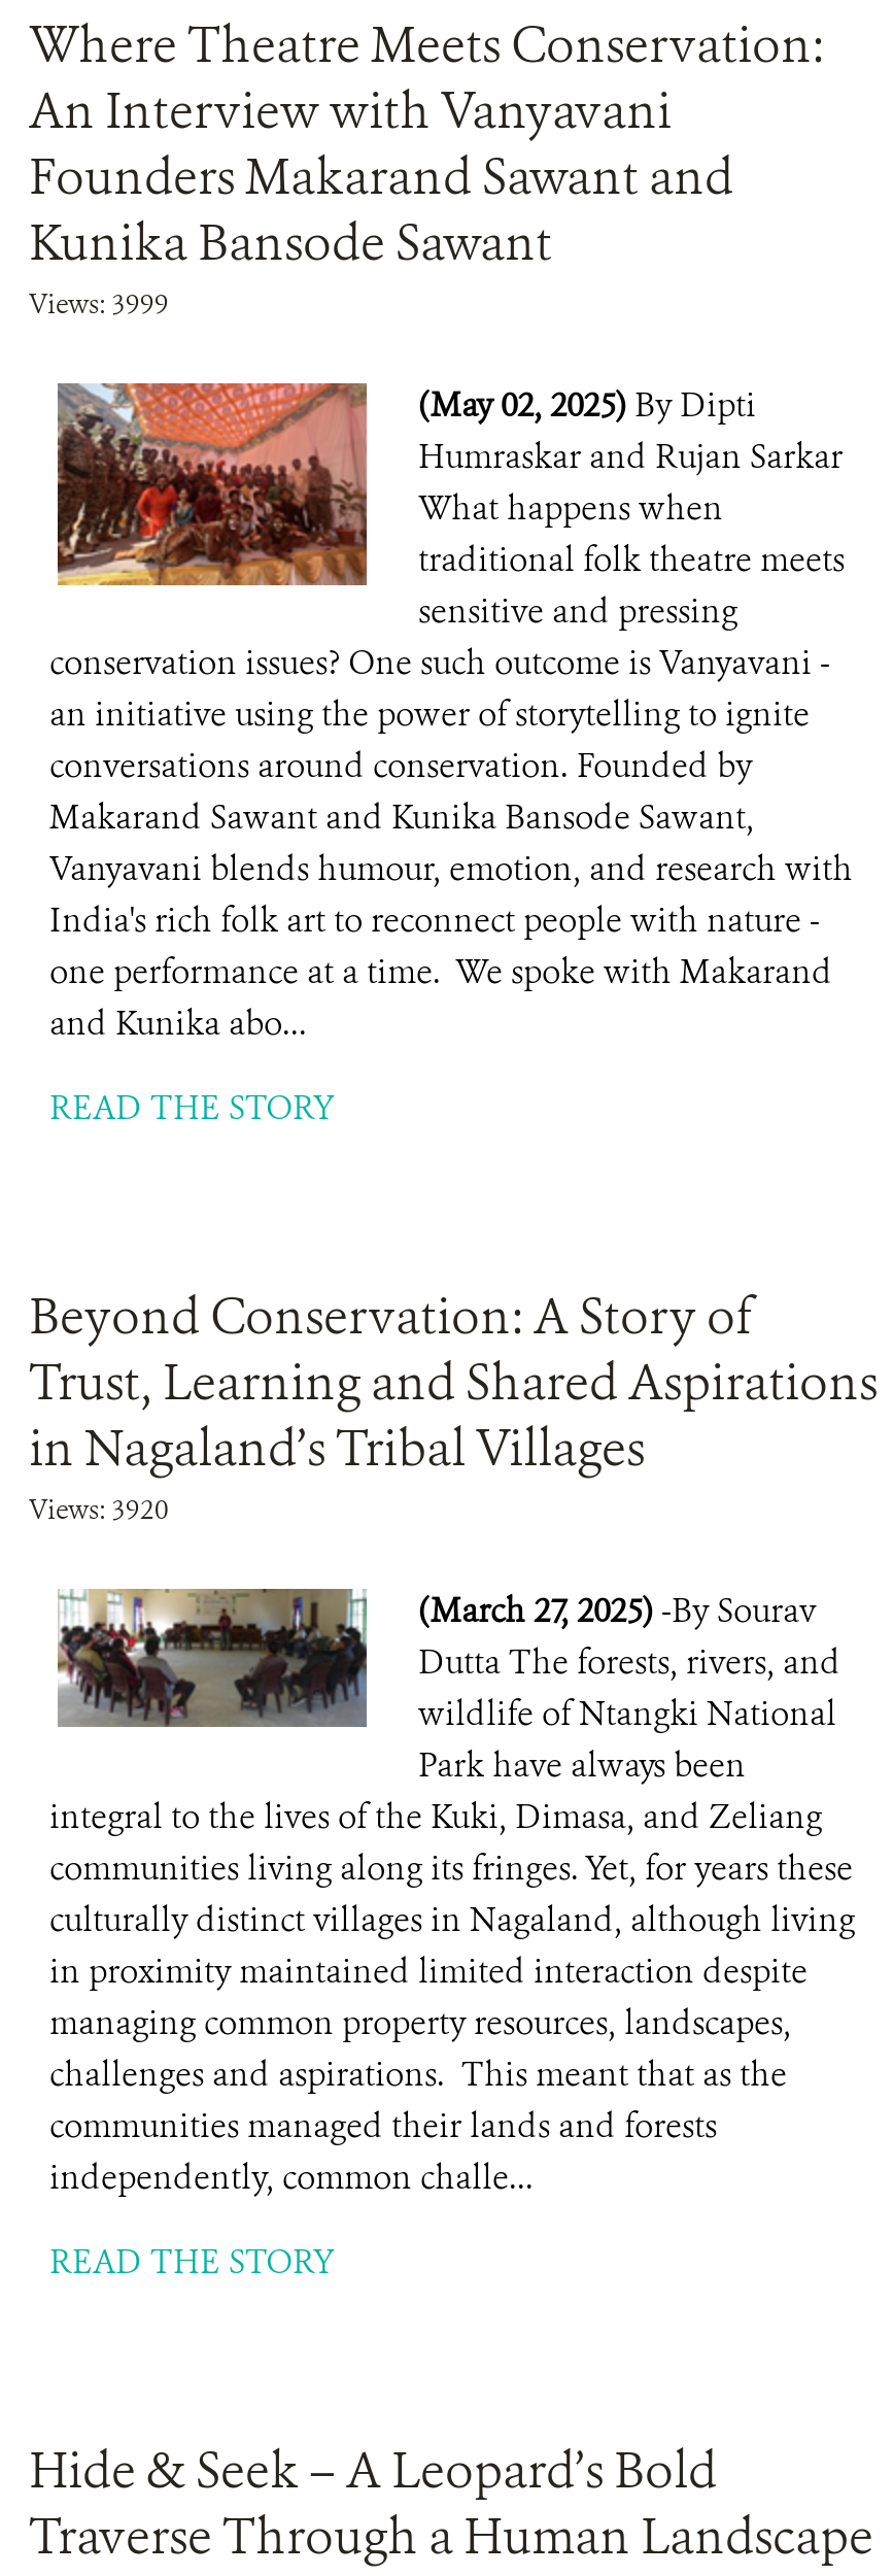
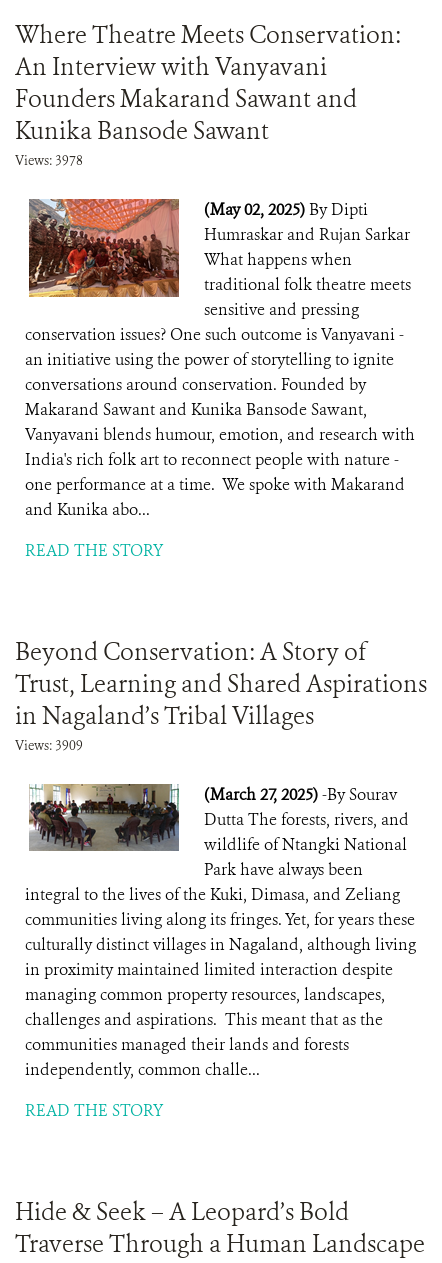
[29,286,169,321] Views: 3999 -> [15,152,83,169] Views: 3978
[29,1492,169,1527] Views: 3920 -> [15,737,83,754] Views: 3909

